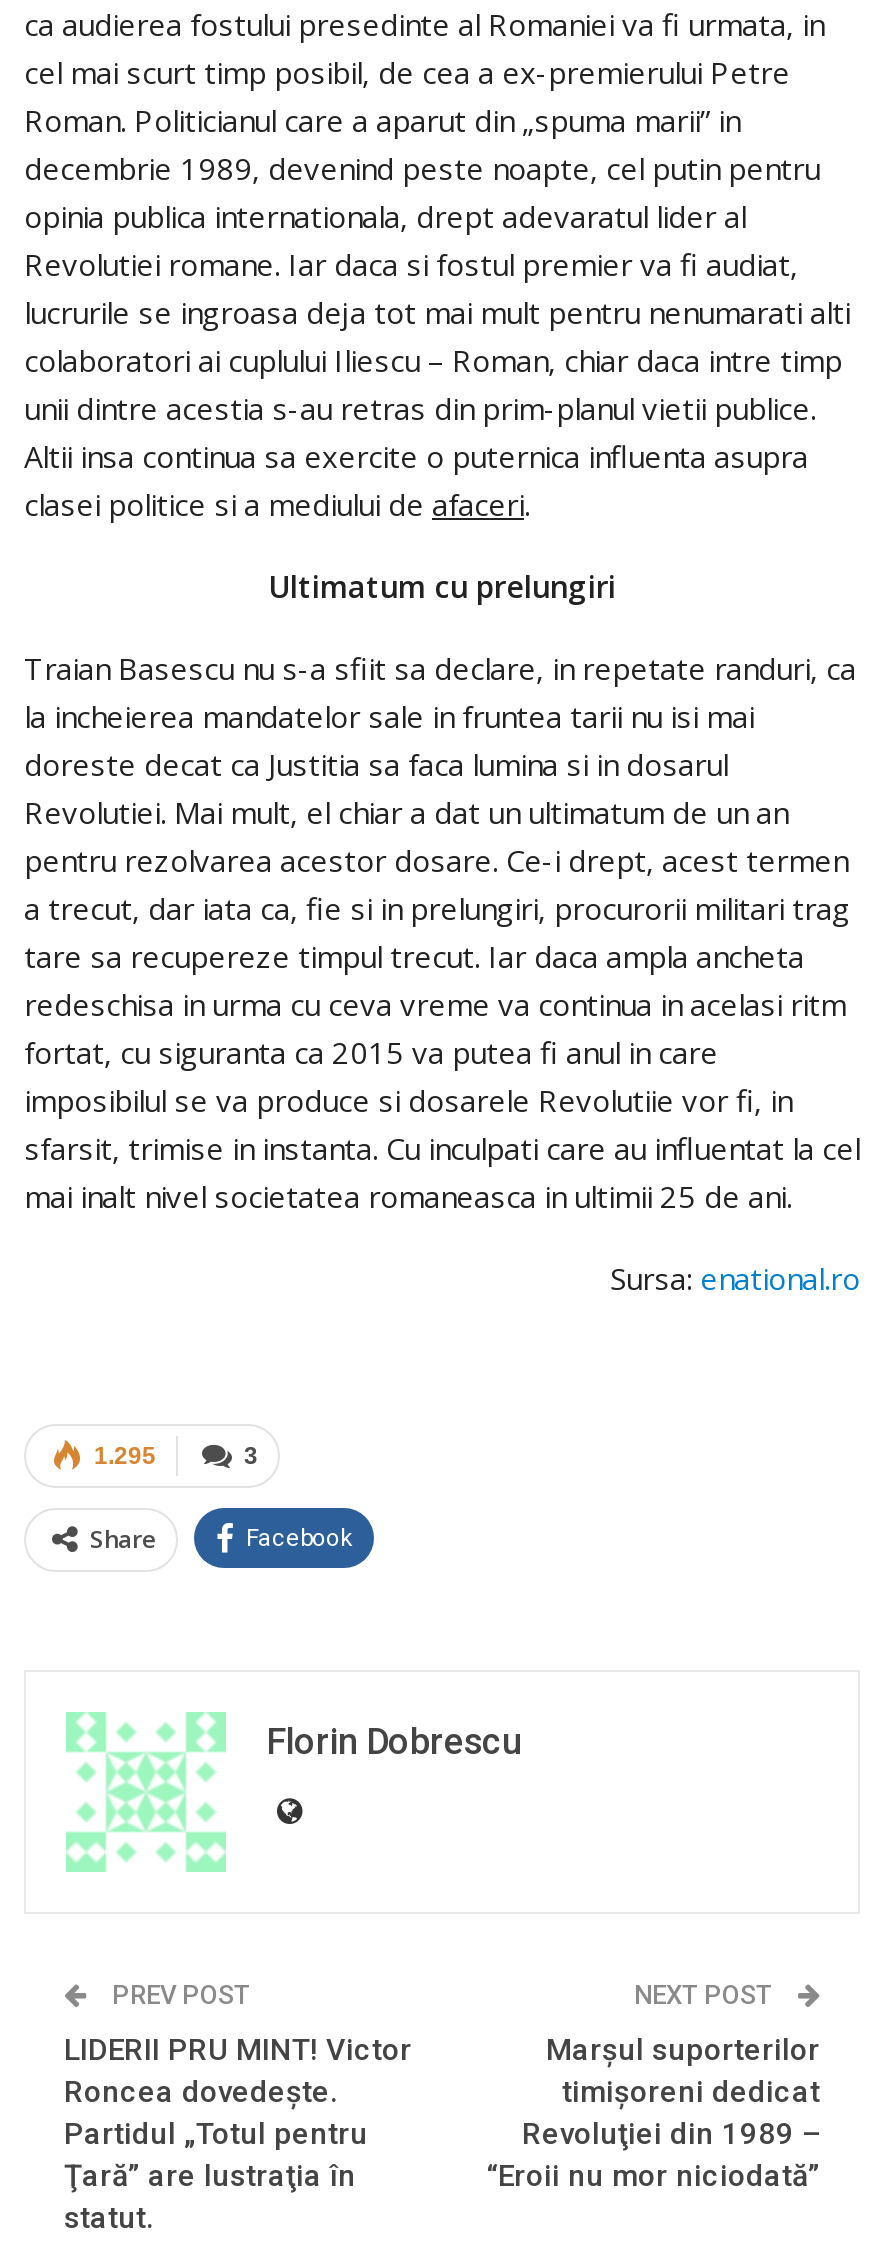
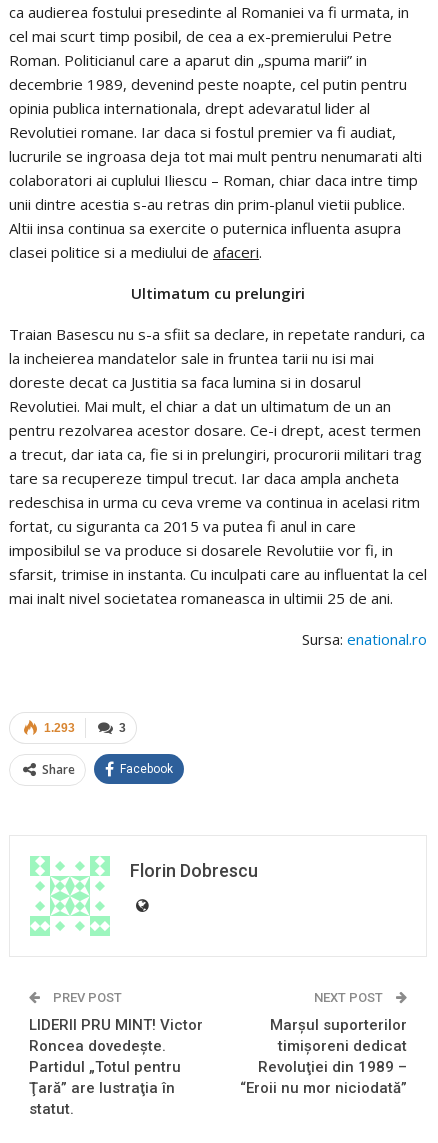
[94,1443,156,1471] 1.295 -> [44,721,75,735] 1.293

